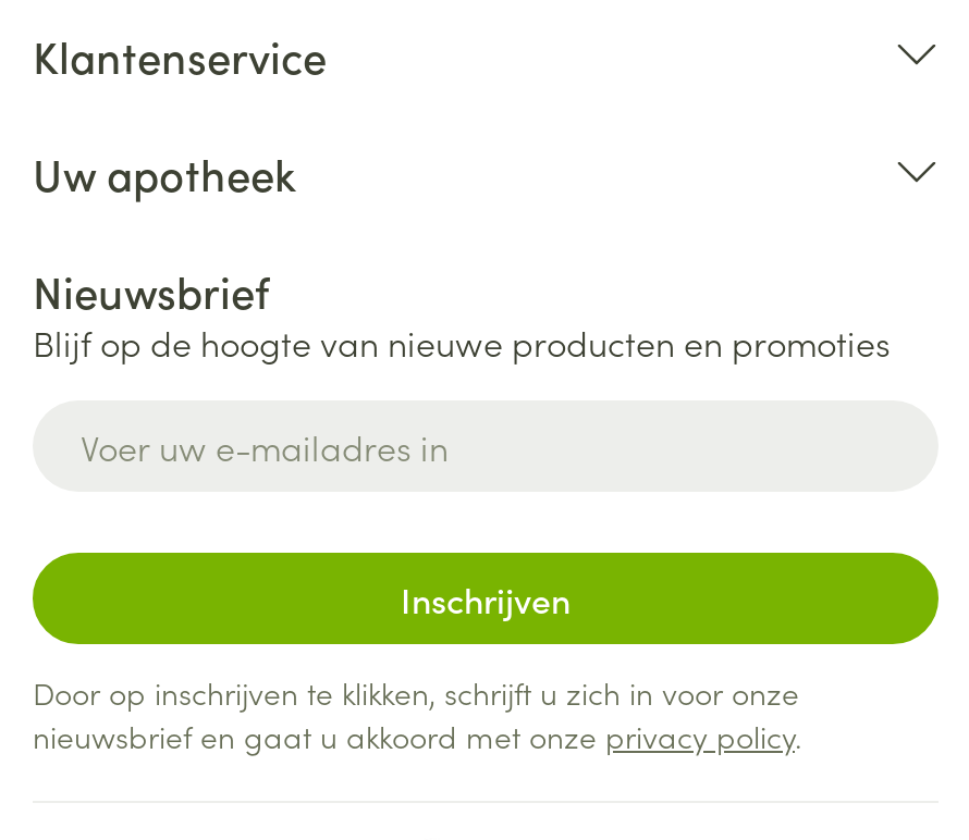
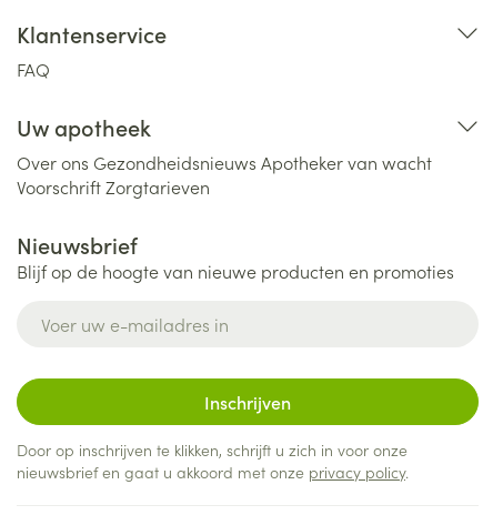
none -> [17,57,50,81] FAQ
none -> [17,150,432,199] Over ons Gezondheidsnieuws Apotheker van wacht | Voorschrift Zorgtarieven

